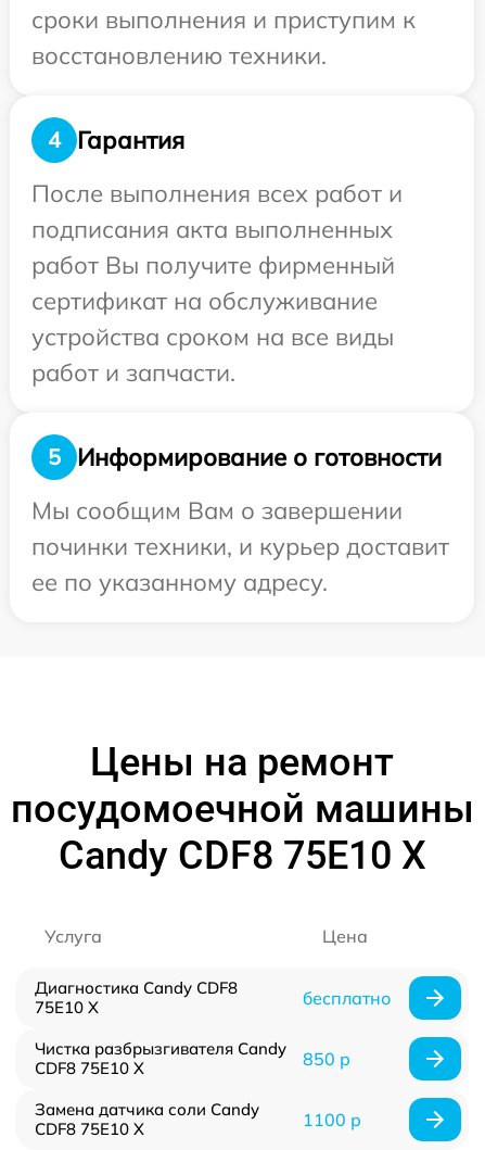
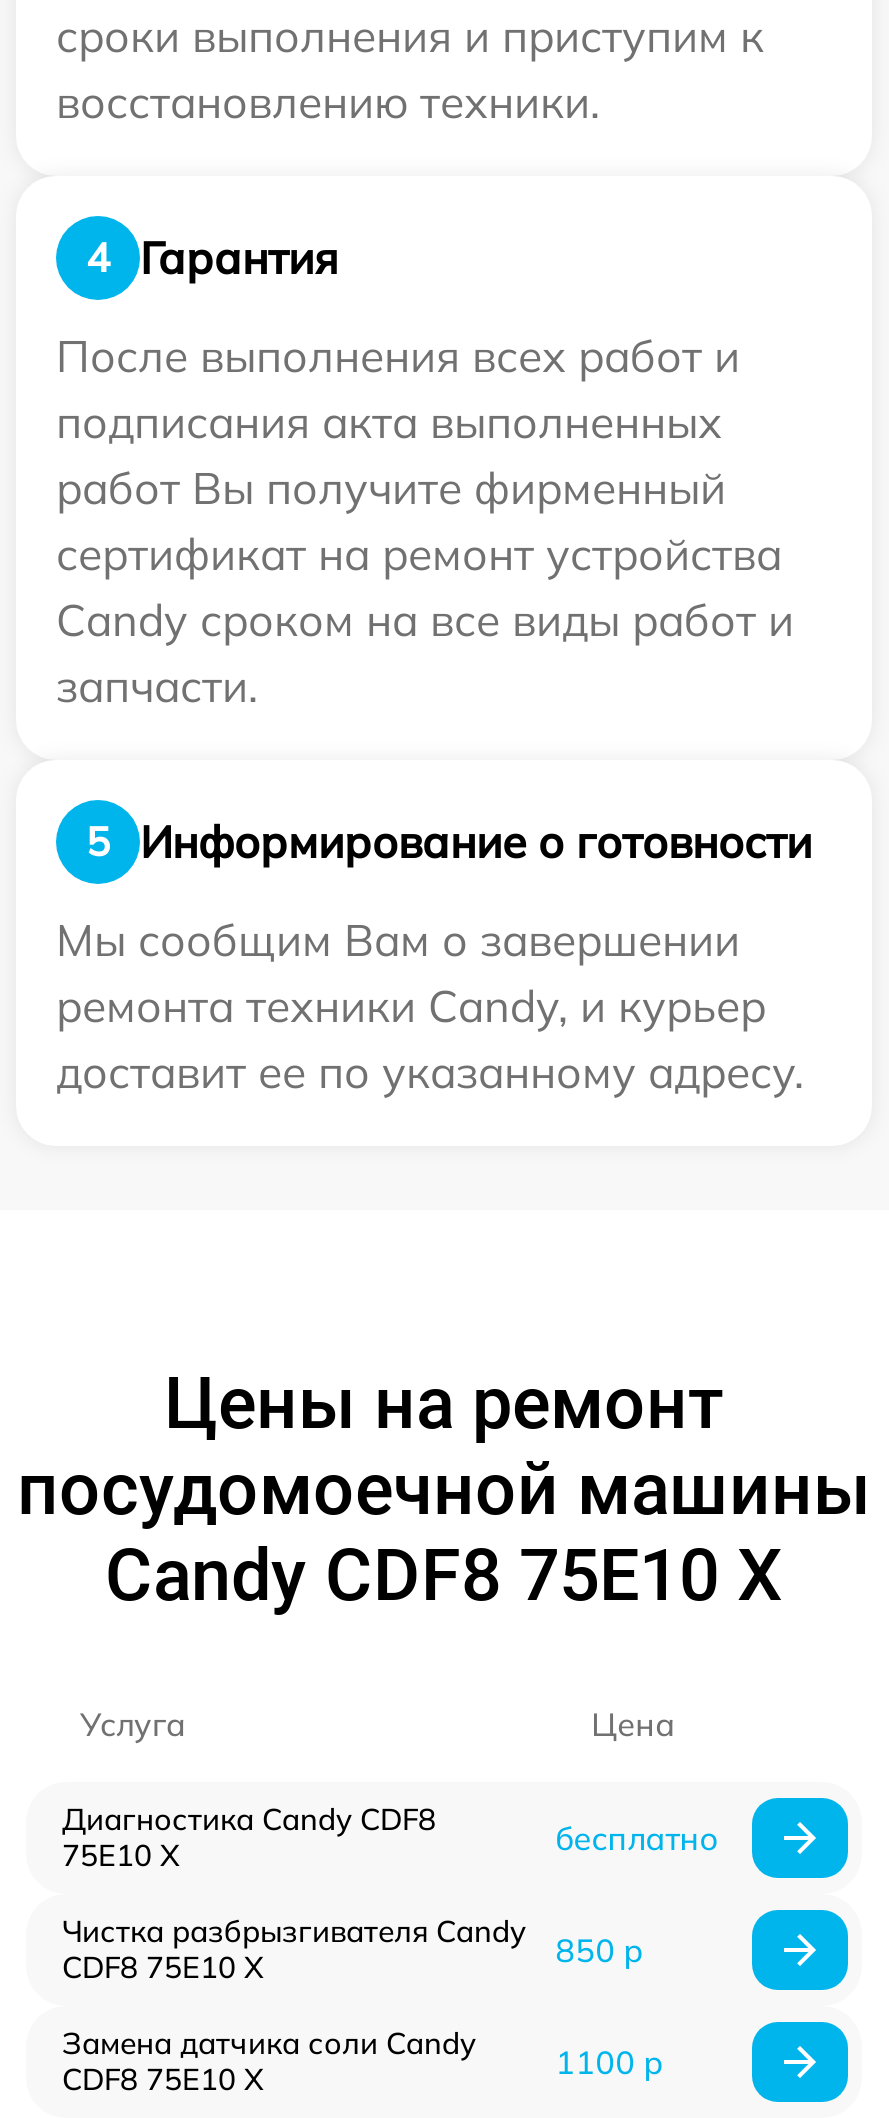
[31,286,394,388] сертификат на обслуживание | устройства сроком на все виды | работ и запчасти. -> [56,526,794,714] сертификат на ремонт устройства | Candy сроком на все виды работ и | запчасти.
[31,531,449,597] починки техники, и курьер доставит | ее по указанному адресу. -> [56,978,804,1100] ремонта техники Candy, и курьер | доставит ее по указанному адресу.

